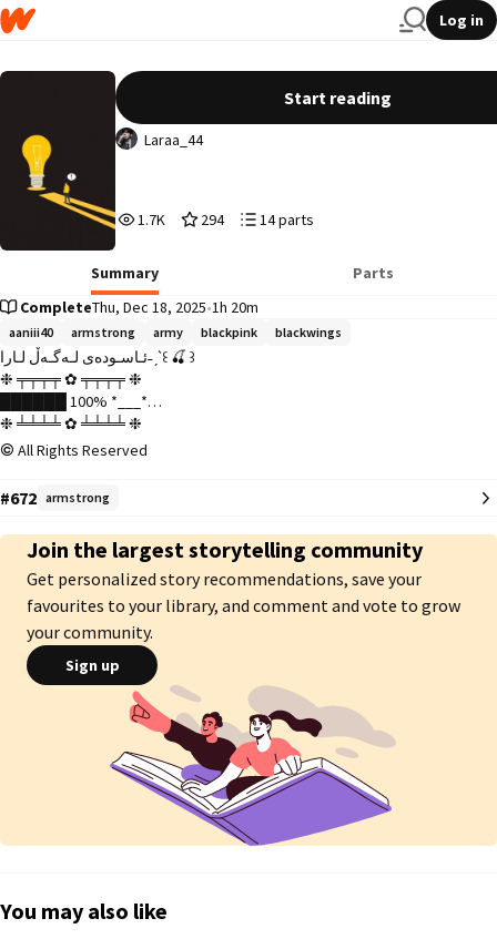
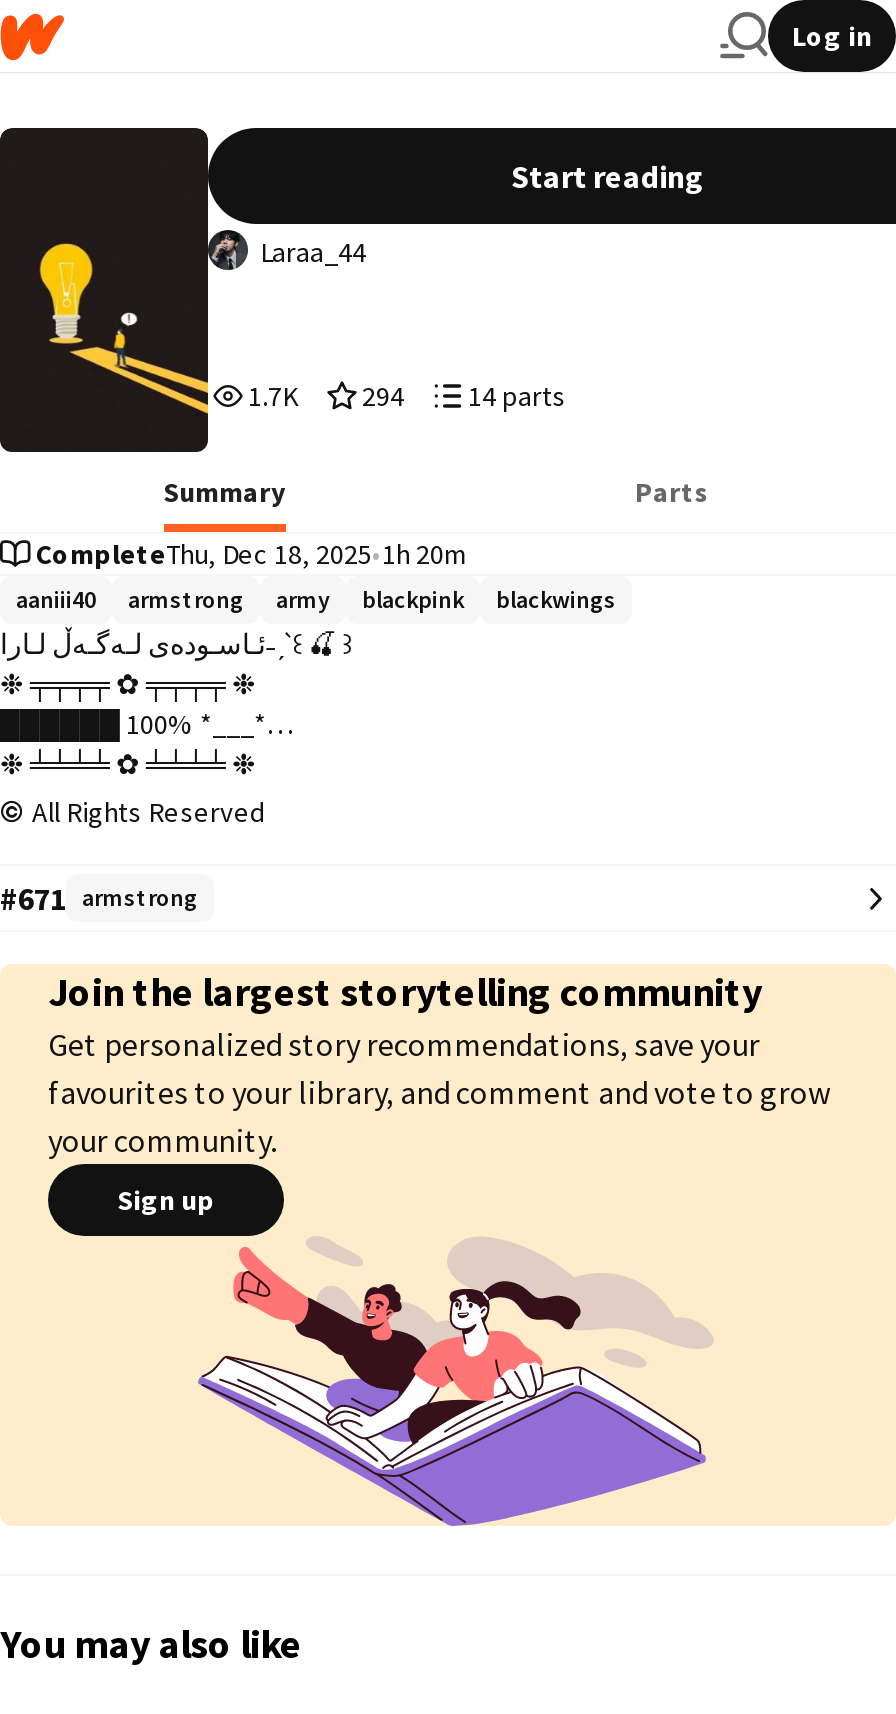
[0,487,110,509] #672 armstrong -> [0,878,198,918] #671 armstrong

